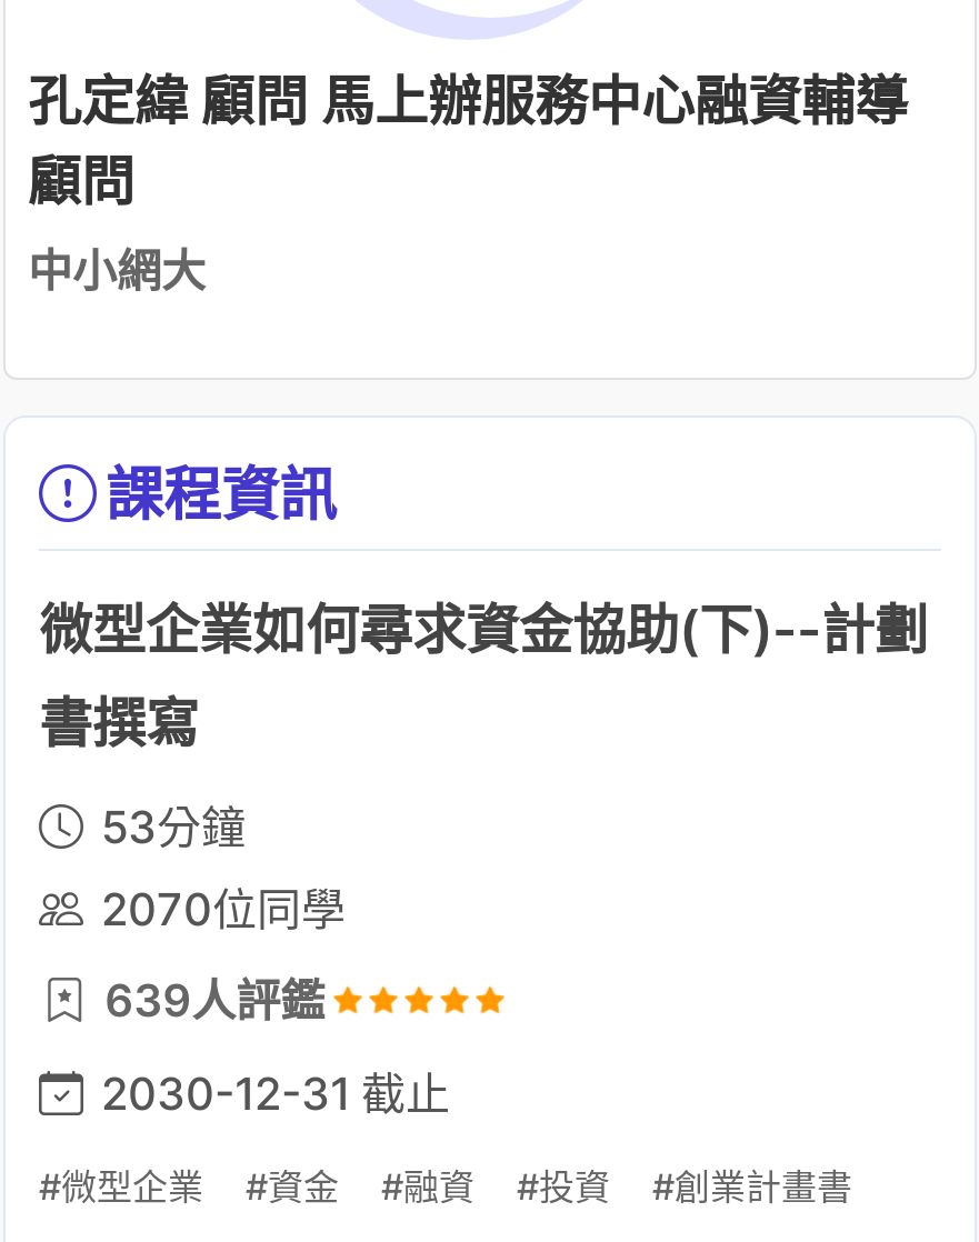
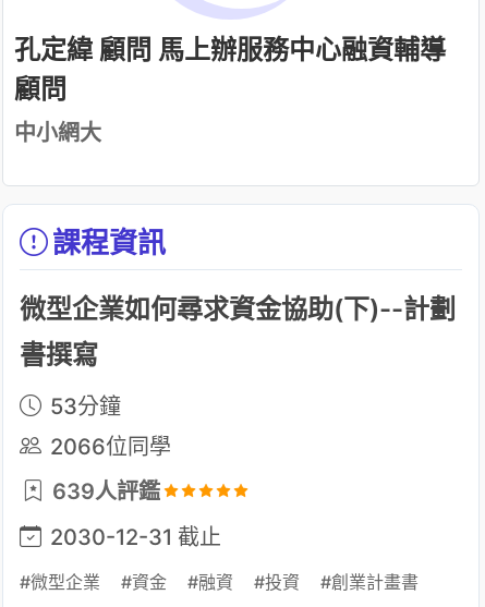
[101,883,346,936] 2070位同學 -> [50,433,171,459] 2066位同學

